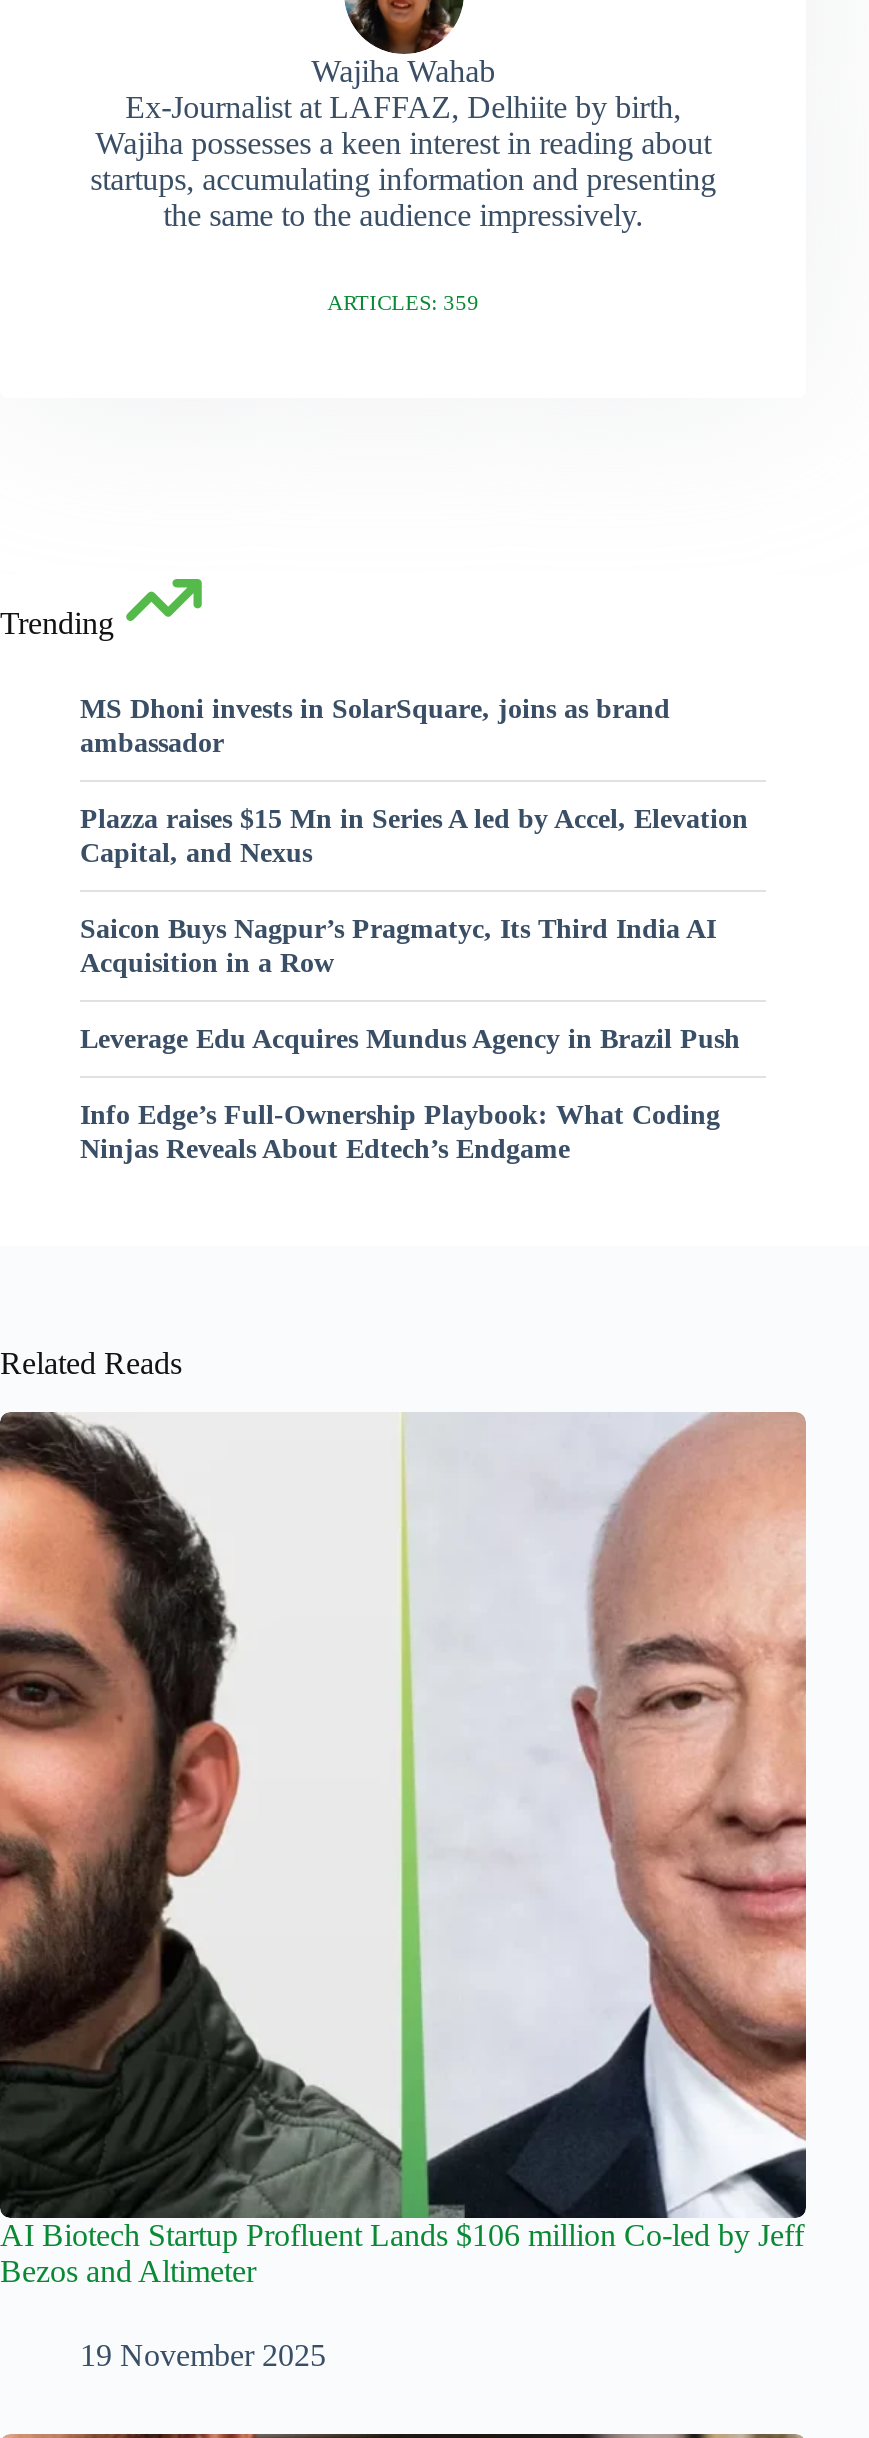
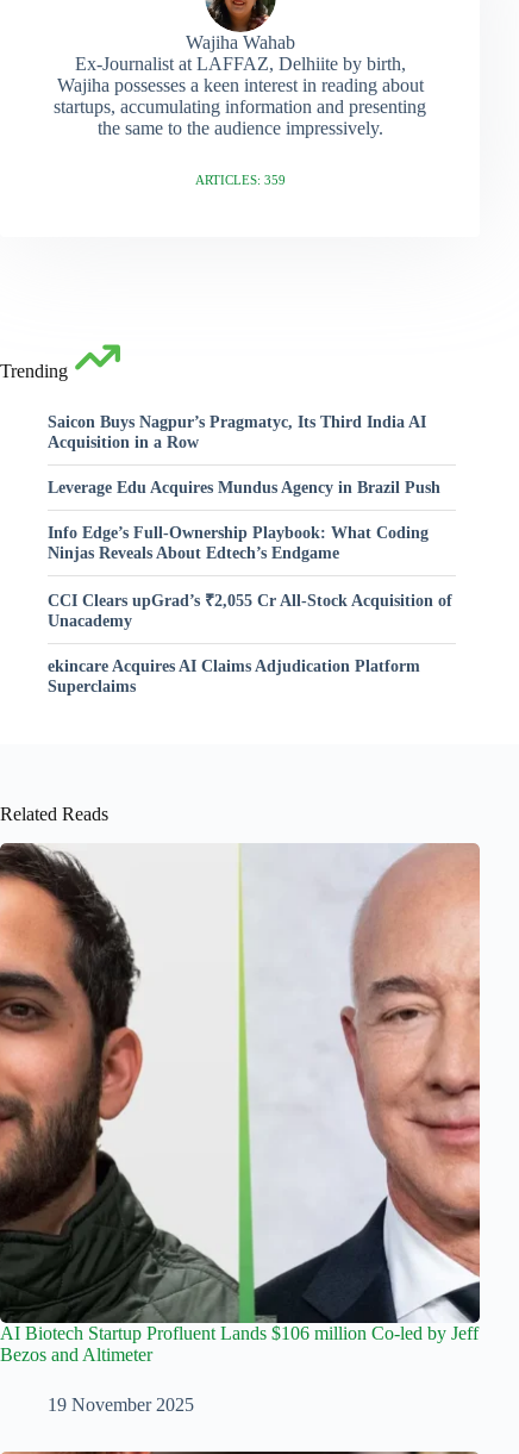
[80,692,748,868] MS Dhoni invests in SolarSquare, joins as brand | ambassador | Plazza raises $15 Mn in Series A led by Accel, Elevation | Capital, and Nexus -> none
moved [80,912,740,1164] -> [48,412,440,562]: Saicon Buys Nagpur’s Pragmatyc, Its Third India AI | Acquisition in a Row | Leverage Edu Acquires Mundus Agency in Brazil Push | Info Edge’s Full-Ownership Playbook: What Coding | Ninjas Reveals About Edtech’s Endgame
none -> [48,591,452,695] CCI Clears upGrad’s ₹2,055 Cr All-Stock Acquisition of | Unacademy | ekincare Acquires AI Claims Adjudication Platform | Superclaims

